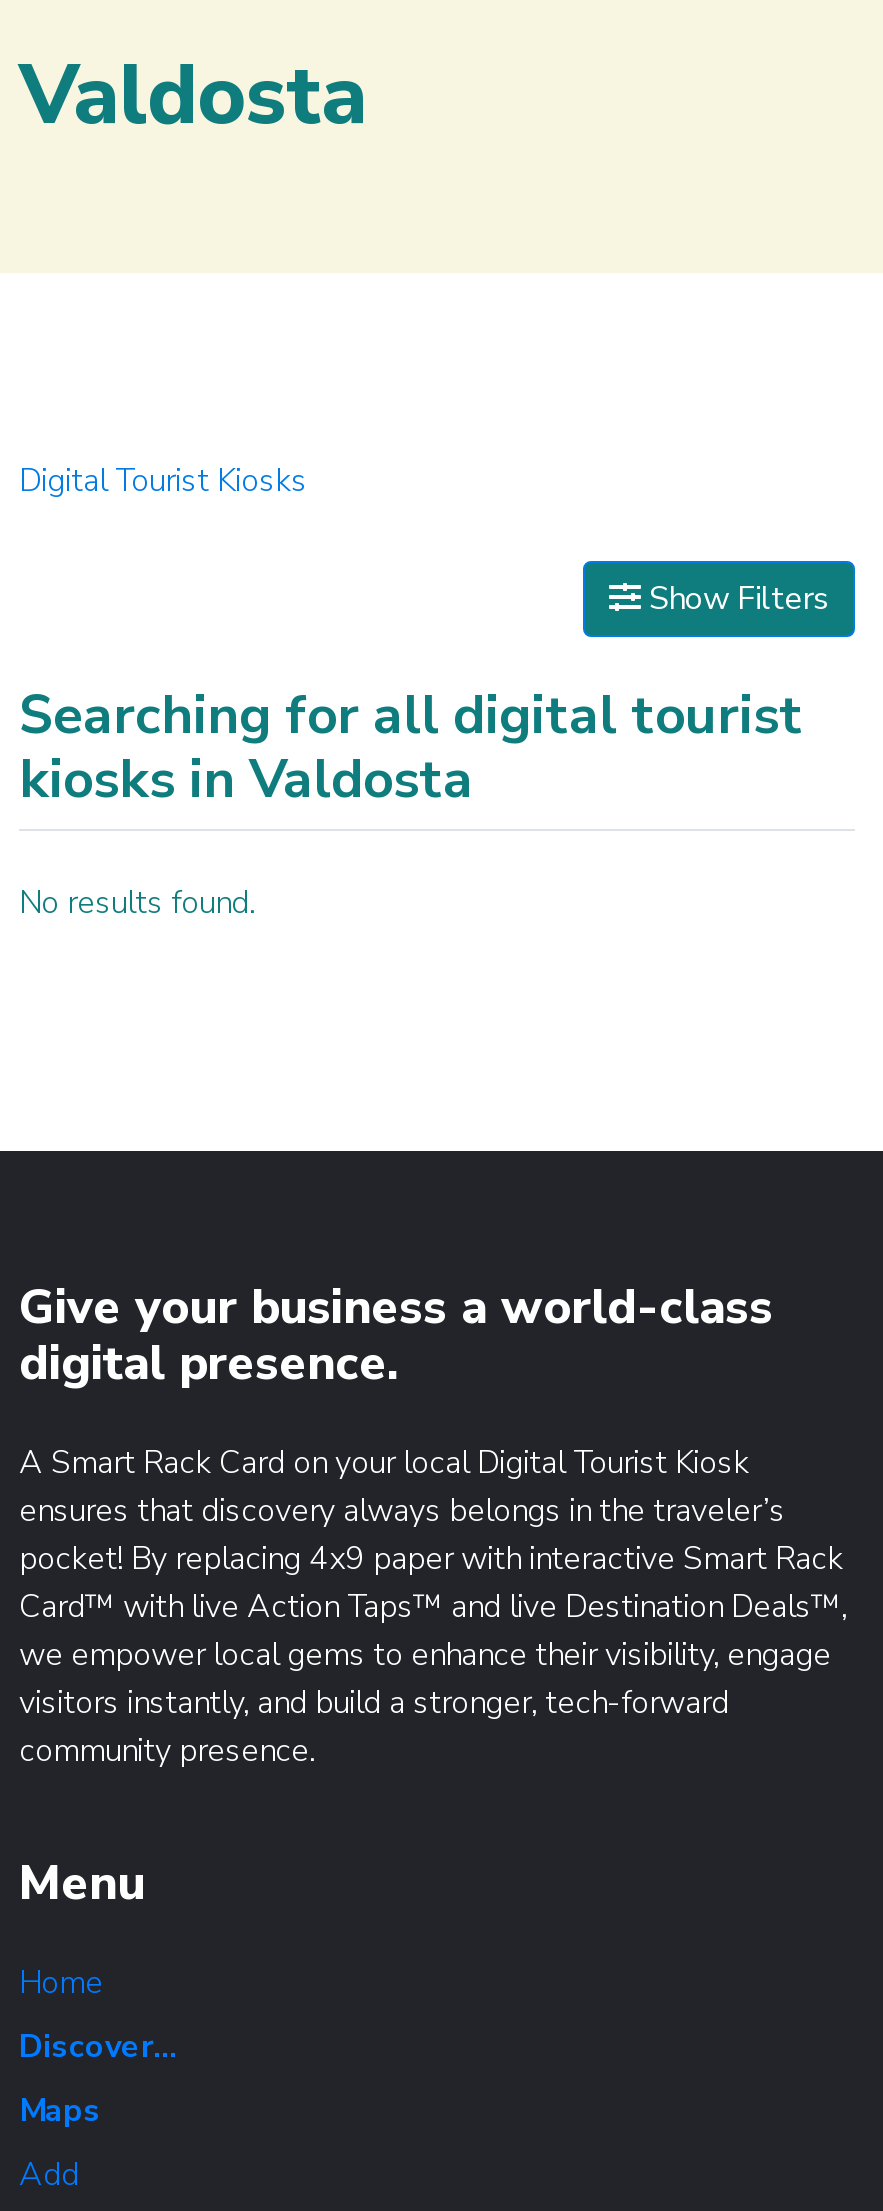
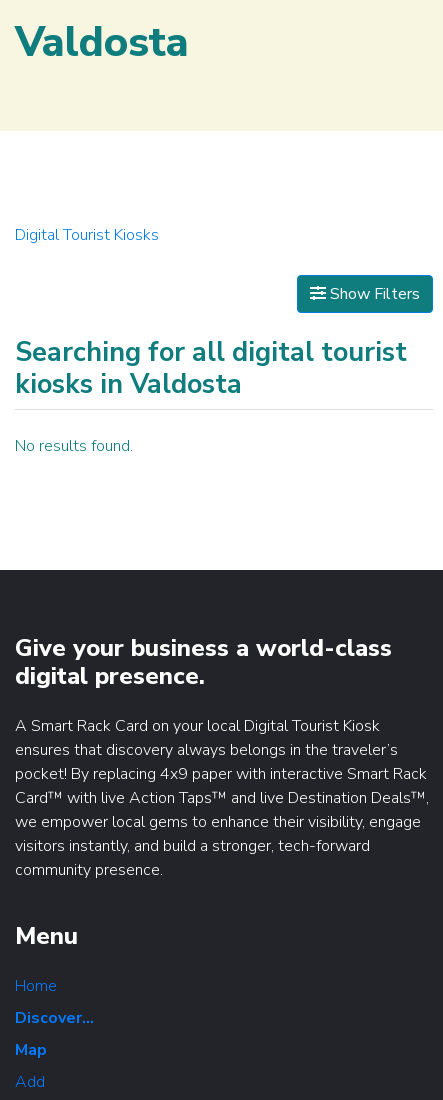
[19,2089,101,2133] Maps -> [15,1039,47,1061] Map

